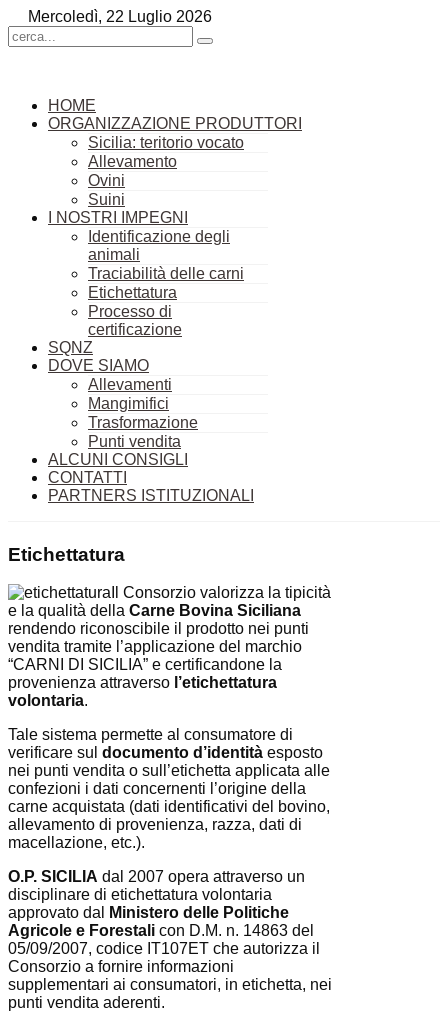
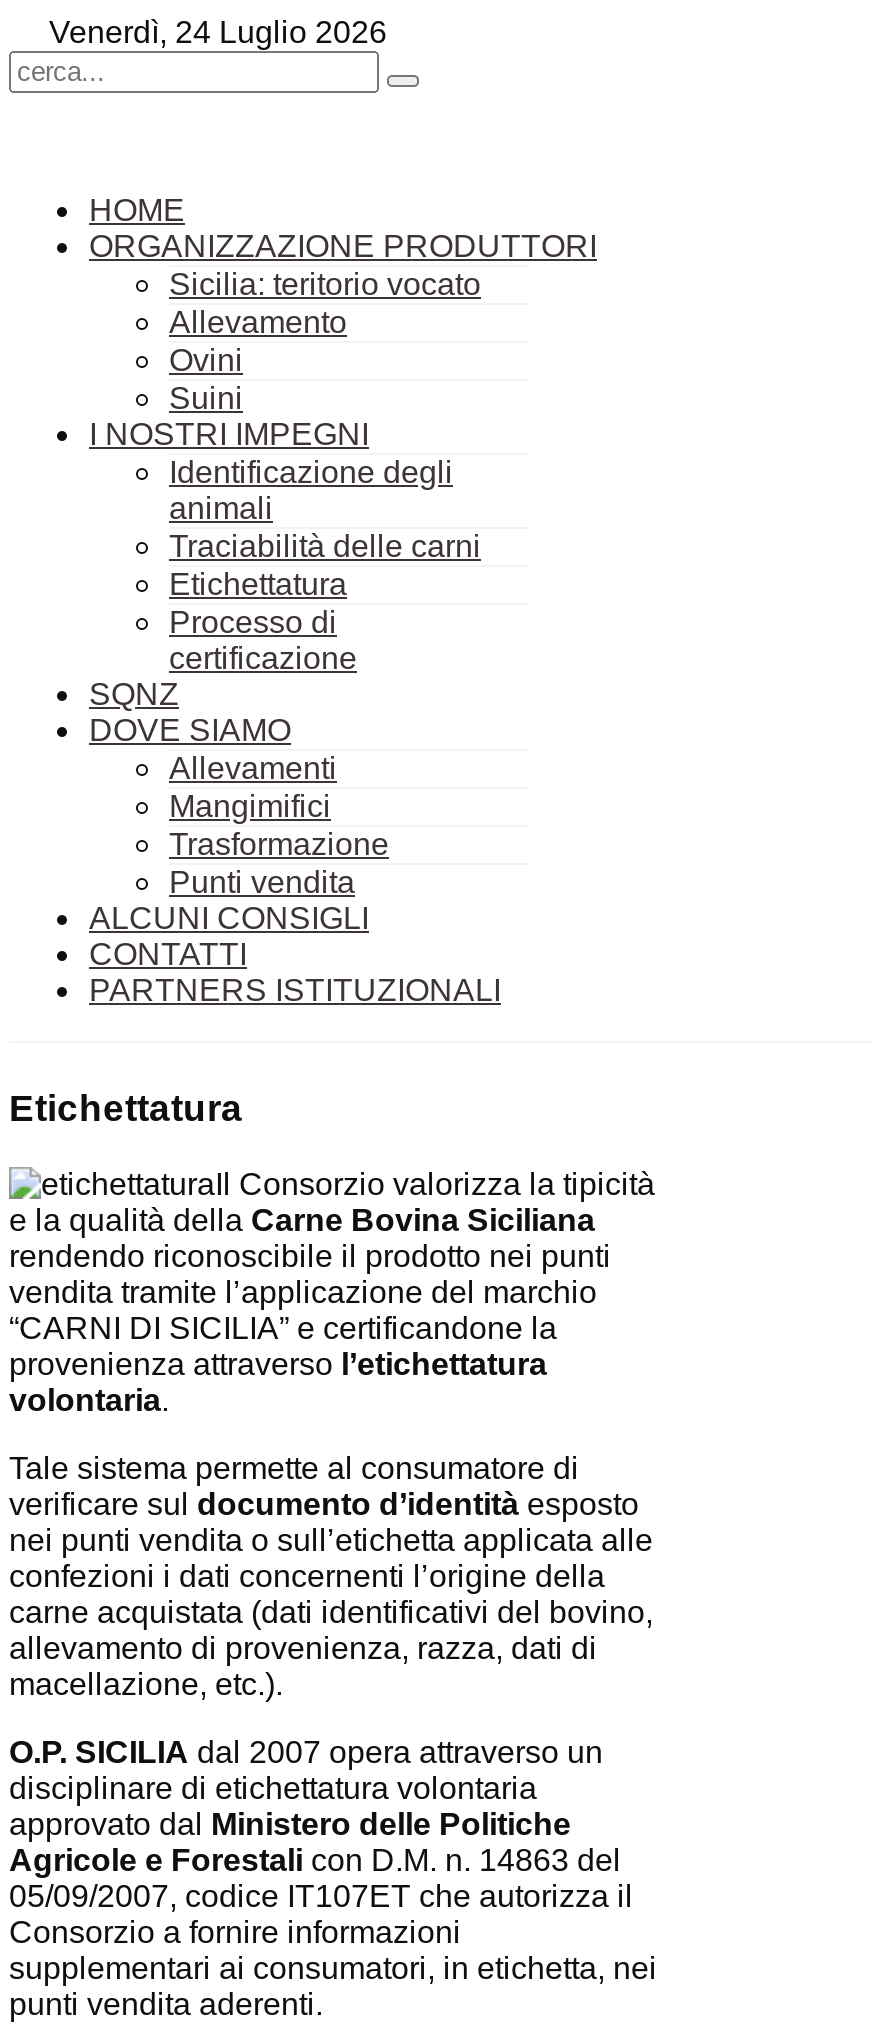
[28,8,212,25] Mercoledì, 22 Luglio 2026 -> [49,15,387,49] Venerdì, 24 Luglio 2026

